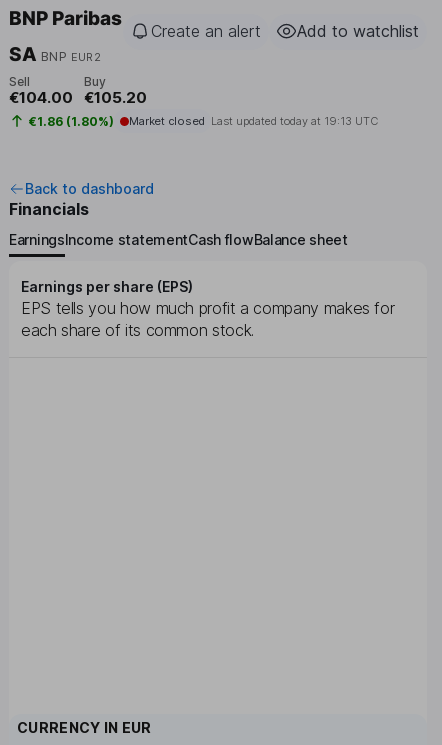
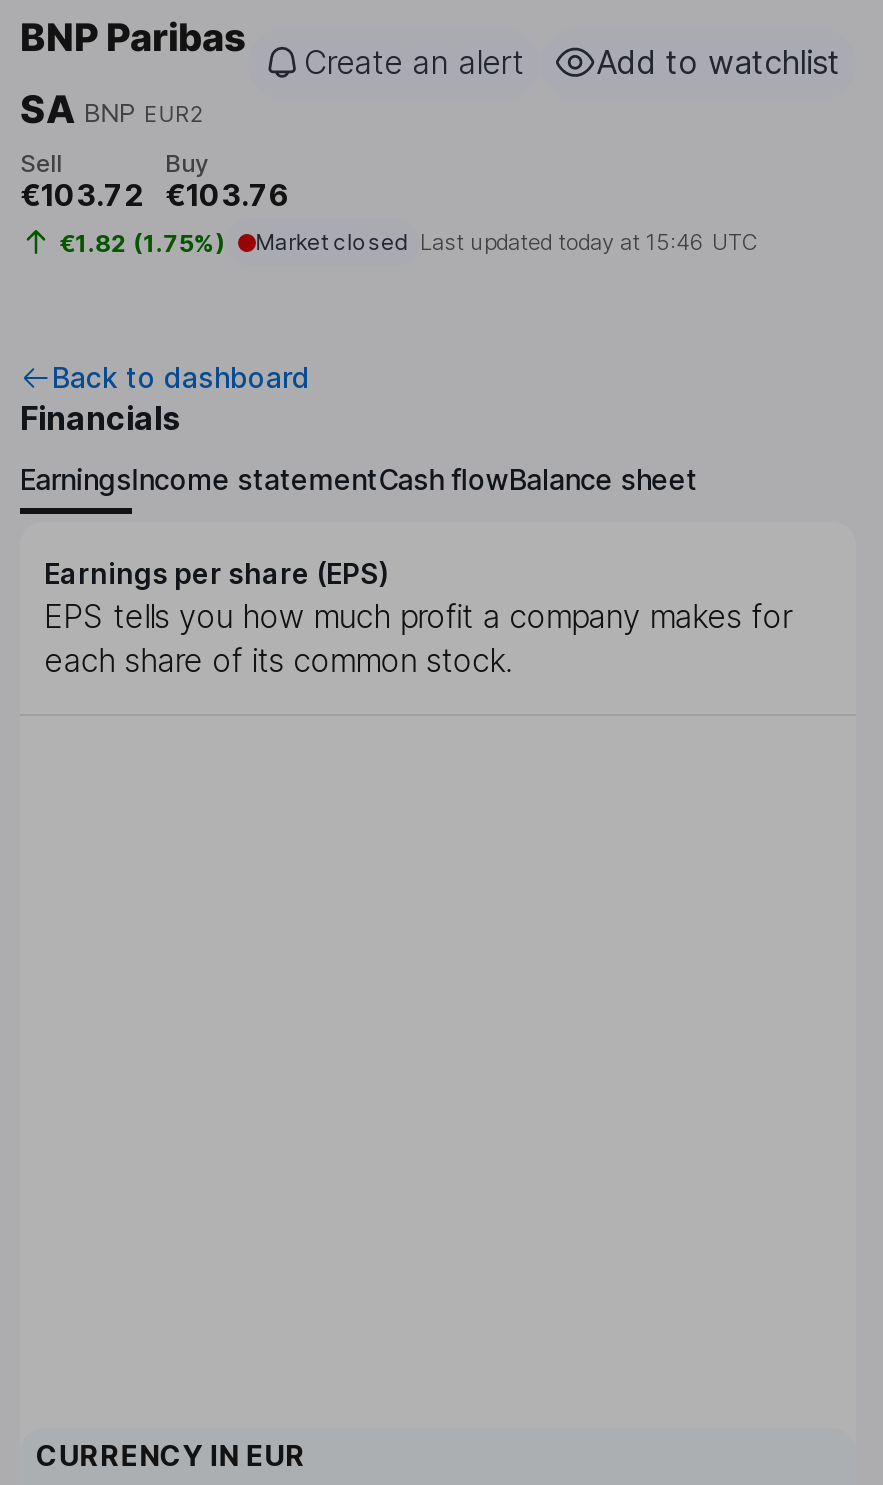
[9,88,73,107] €104.00 -> [20,177,144,215] €103.72
[83,88,146,107] €105.20 -> [165,177,289,215] €103.76
[29,114,114,129] €1.86 (1.80%) -> [59,228,225,258] €1.82 (1.75%)
[129,114,378,128] Market closed Last updated today at 19:13 UTC -> [255,229,758,257] Market closed Last updated today at 15:46 UTC

